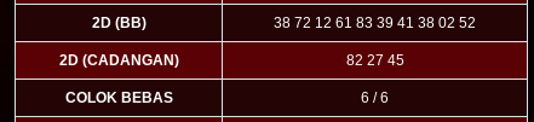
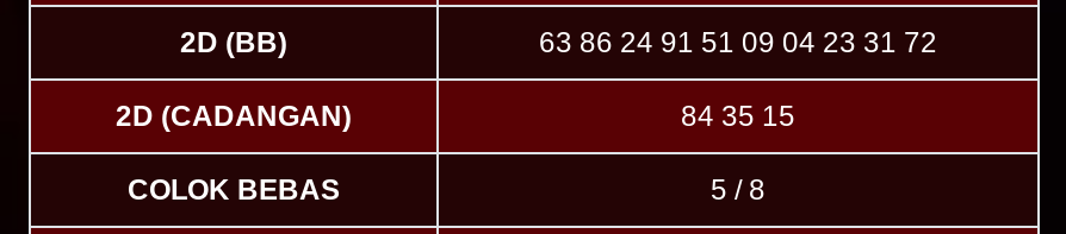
[274,14,476,31] 38 72 12 61 83 39 41 38 02 52 -> [539,26,937,59] 63 86 24 91 51 09 04 23 31 72
[346,52,404,69] 82 27 45 -> [681,100,795,133] 84 35 15
[361,89,389,106] 6 / 6 -> [711,173,766,207] 5 / 8

